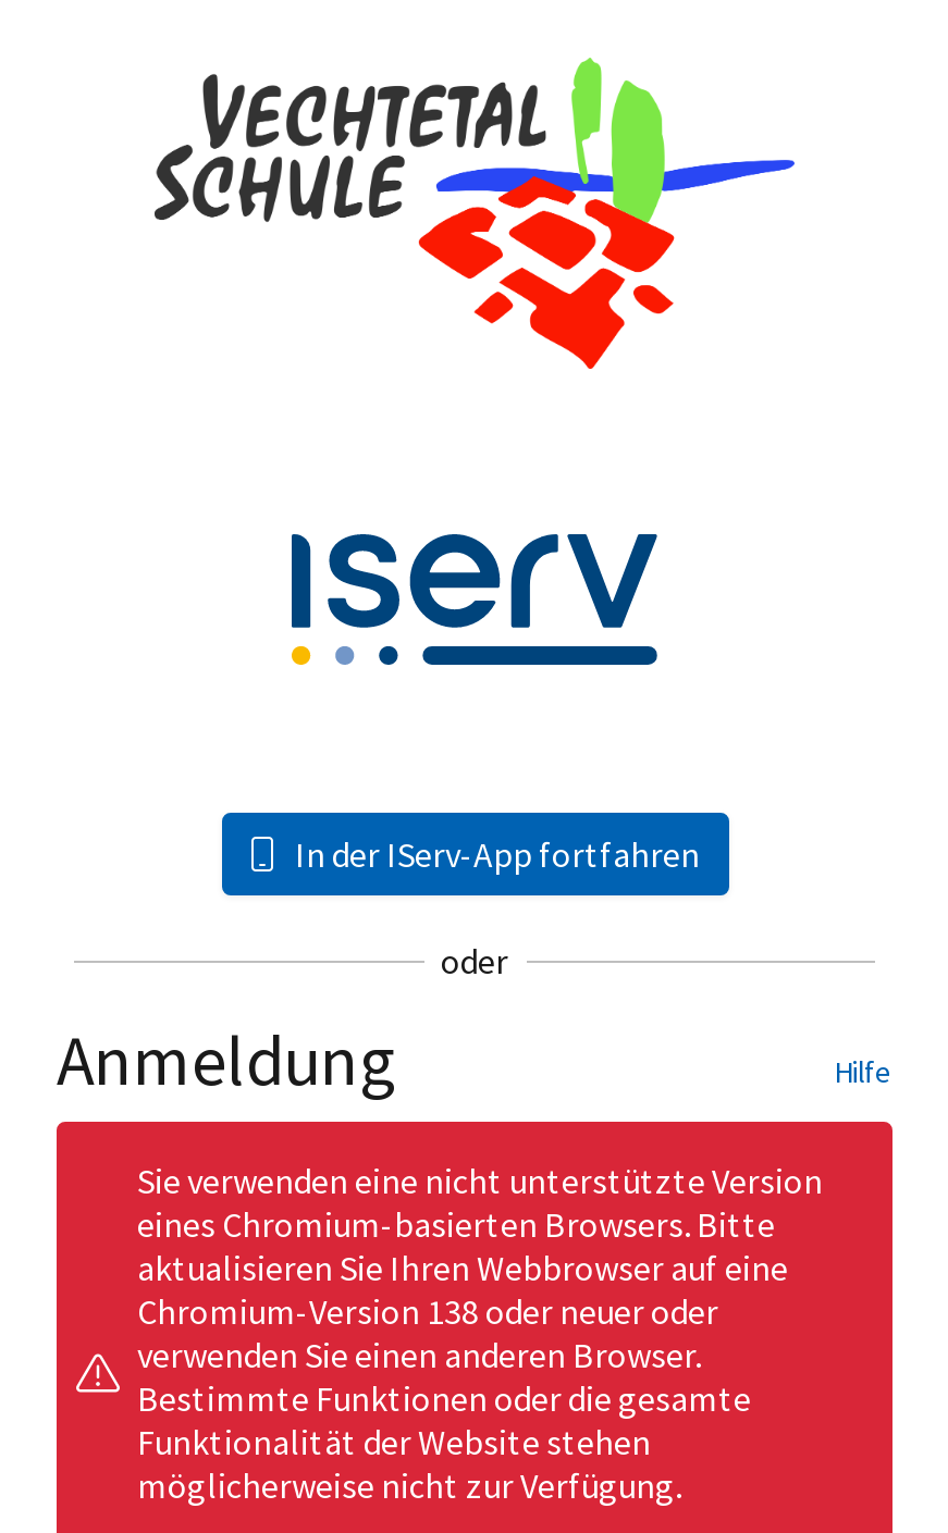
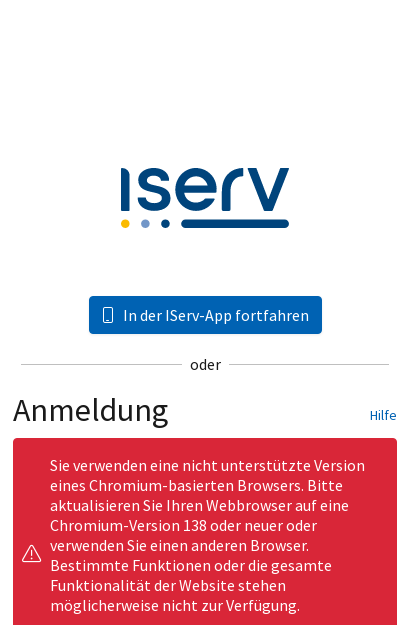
[152,58,797,371] [image] -> none

